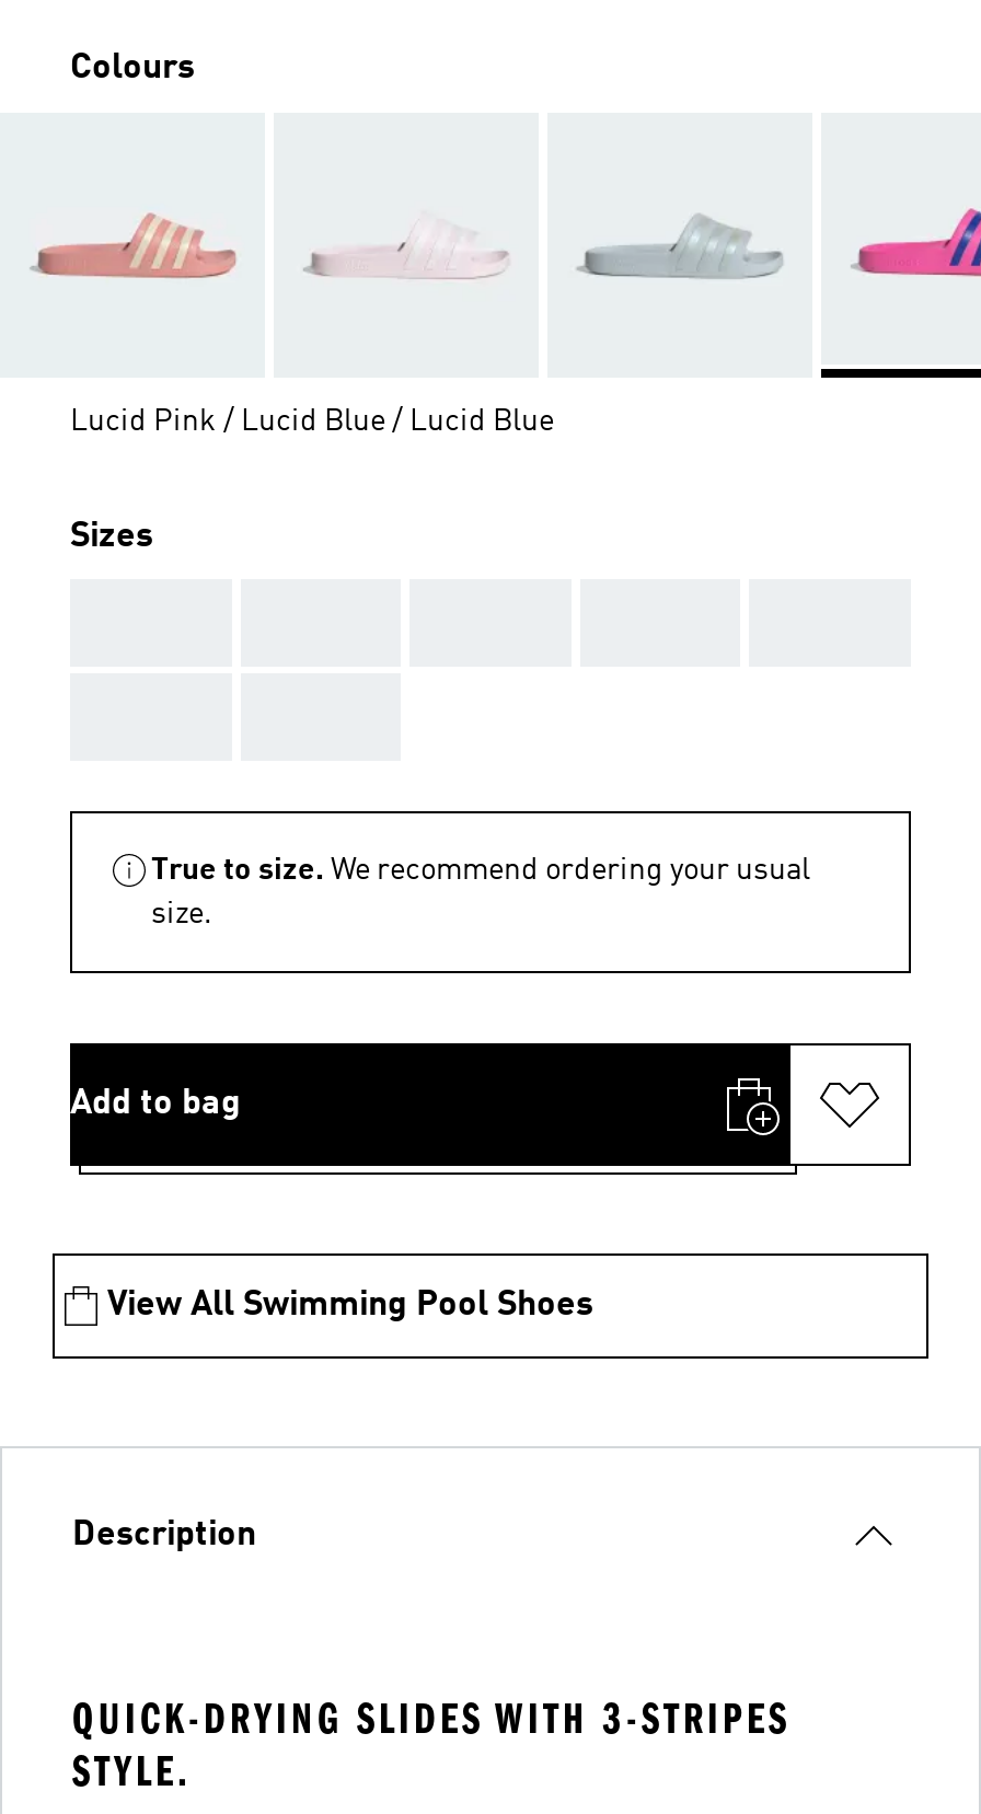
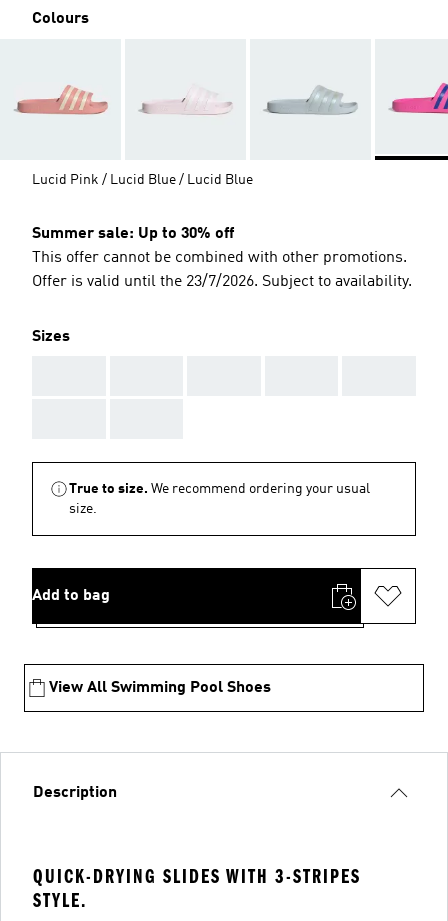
none -> [32,226,412,290] Summer sale: Up to 30% off | This offer cannot be combined with other promotions. | Offer is valid until the 23/7/2026. Subject to availability.

